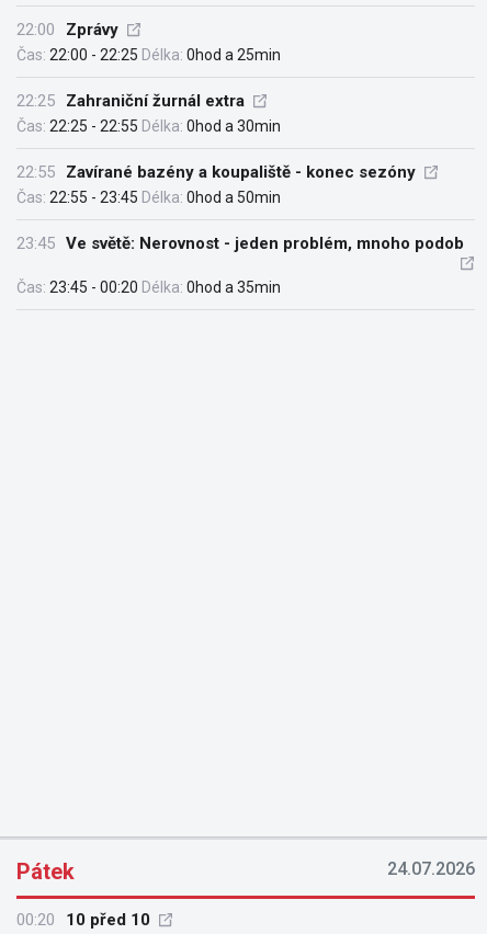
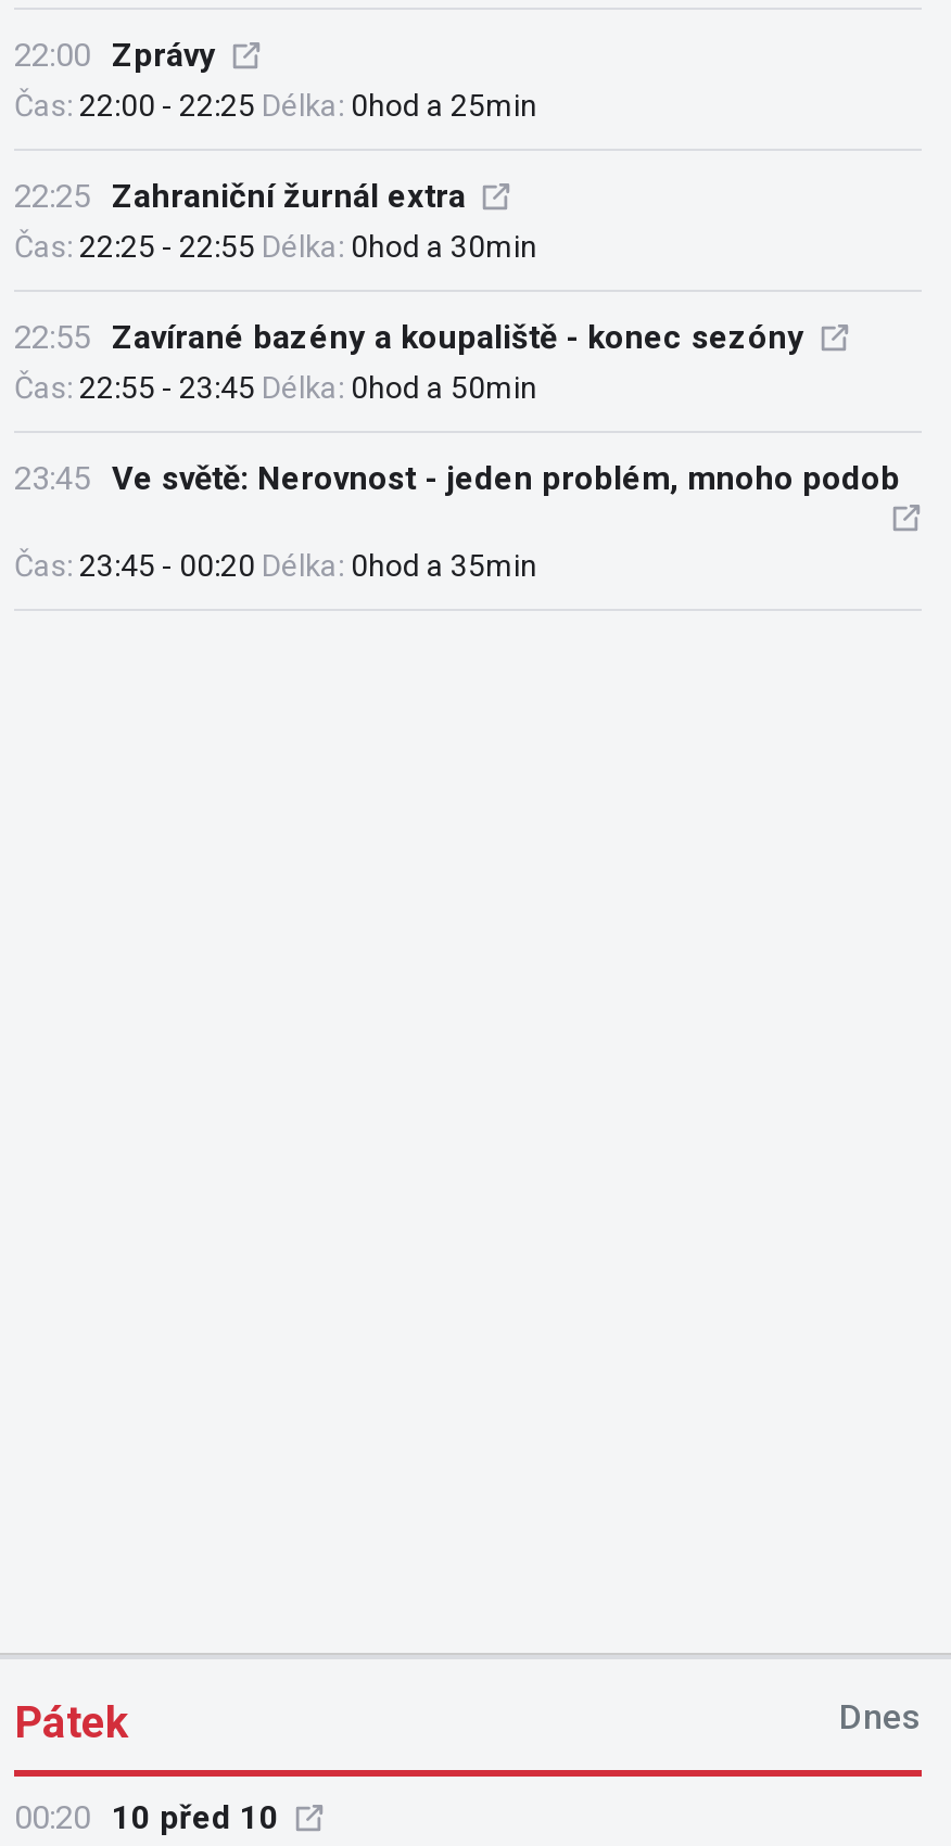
[387,858,475,879] 24.07.2026 -> [839,1696,922,1737] Dnes

